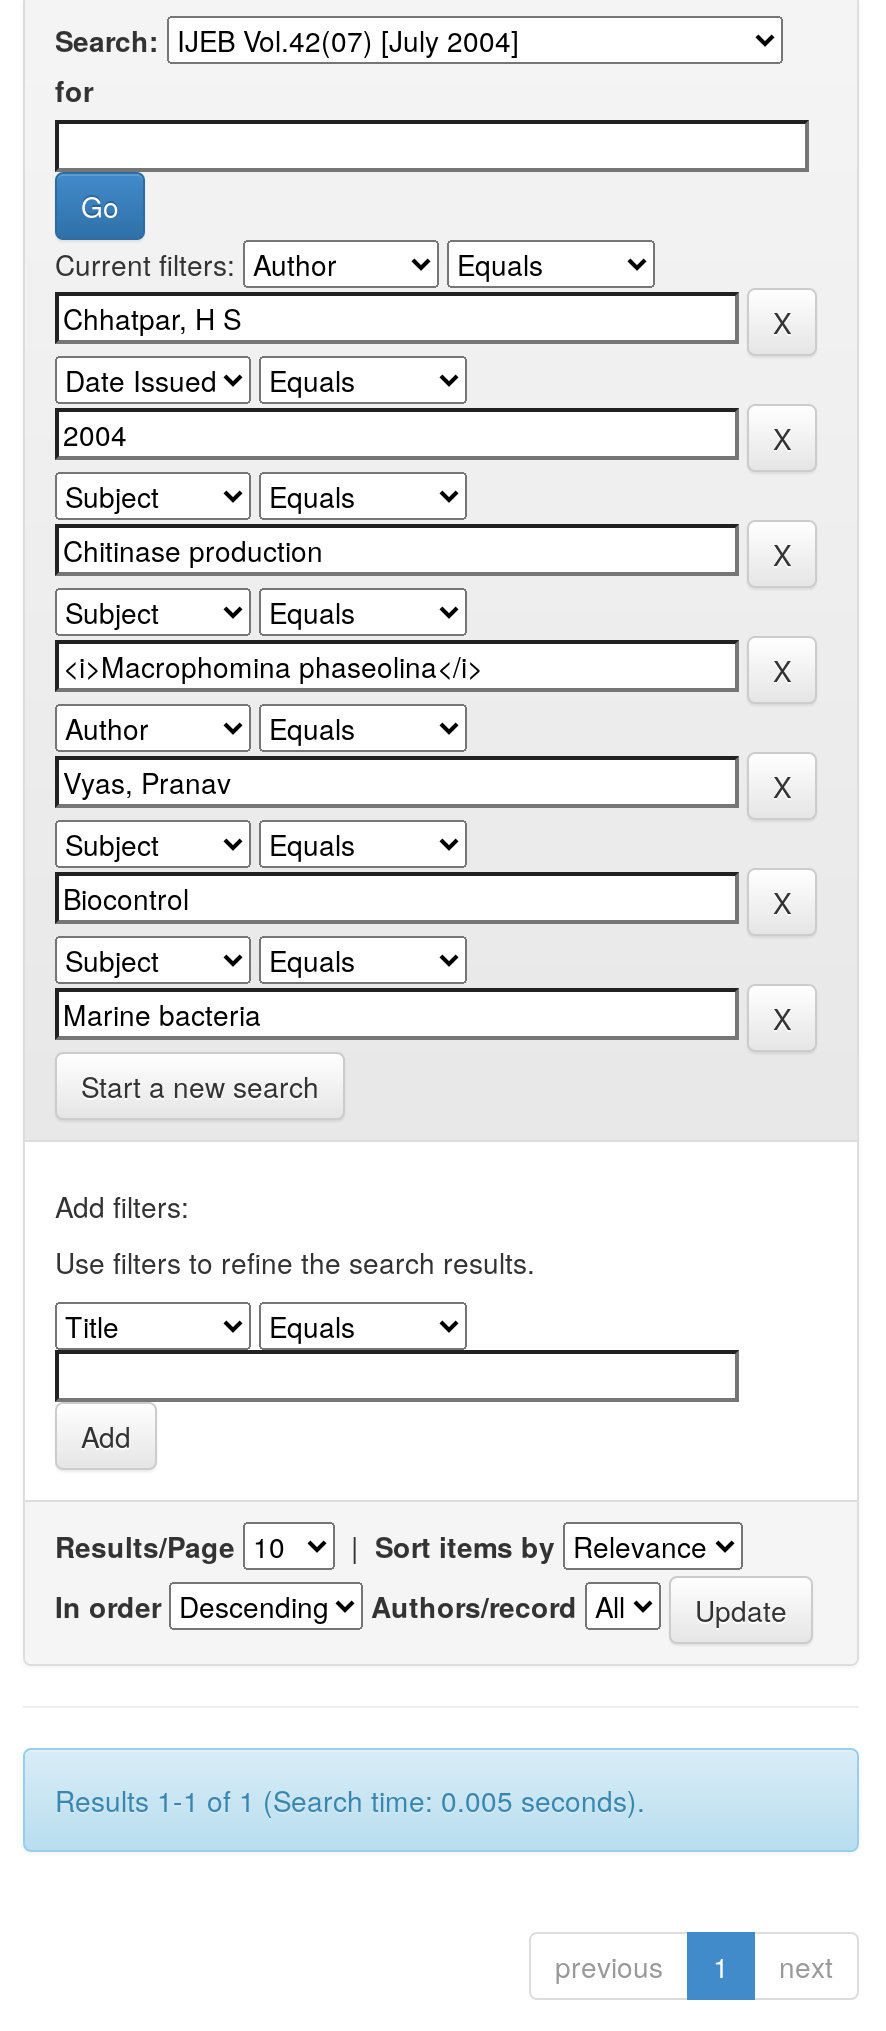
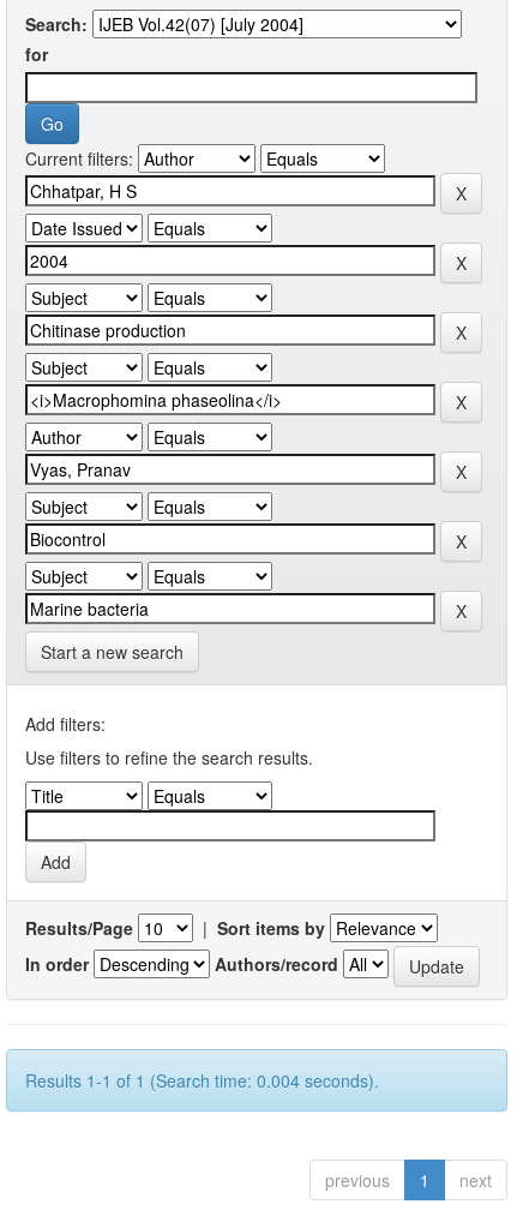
[55,1780,645,1820] Results 1-1 of 1 (Search time: 0.005 seconds). -> [25,1068,379,1092] Results 1-1 of 1 (Search time: 0.004 seconds).

